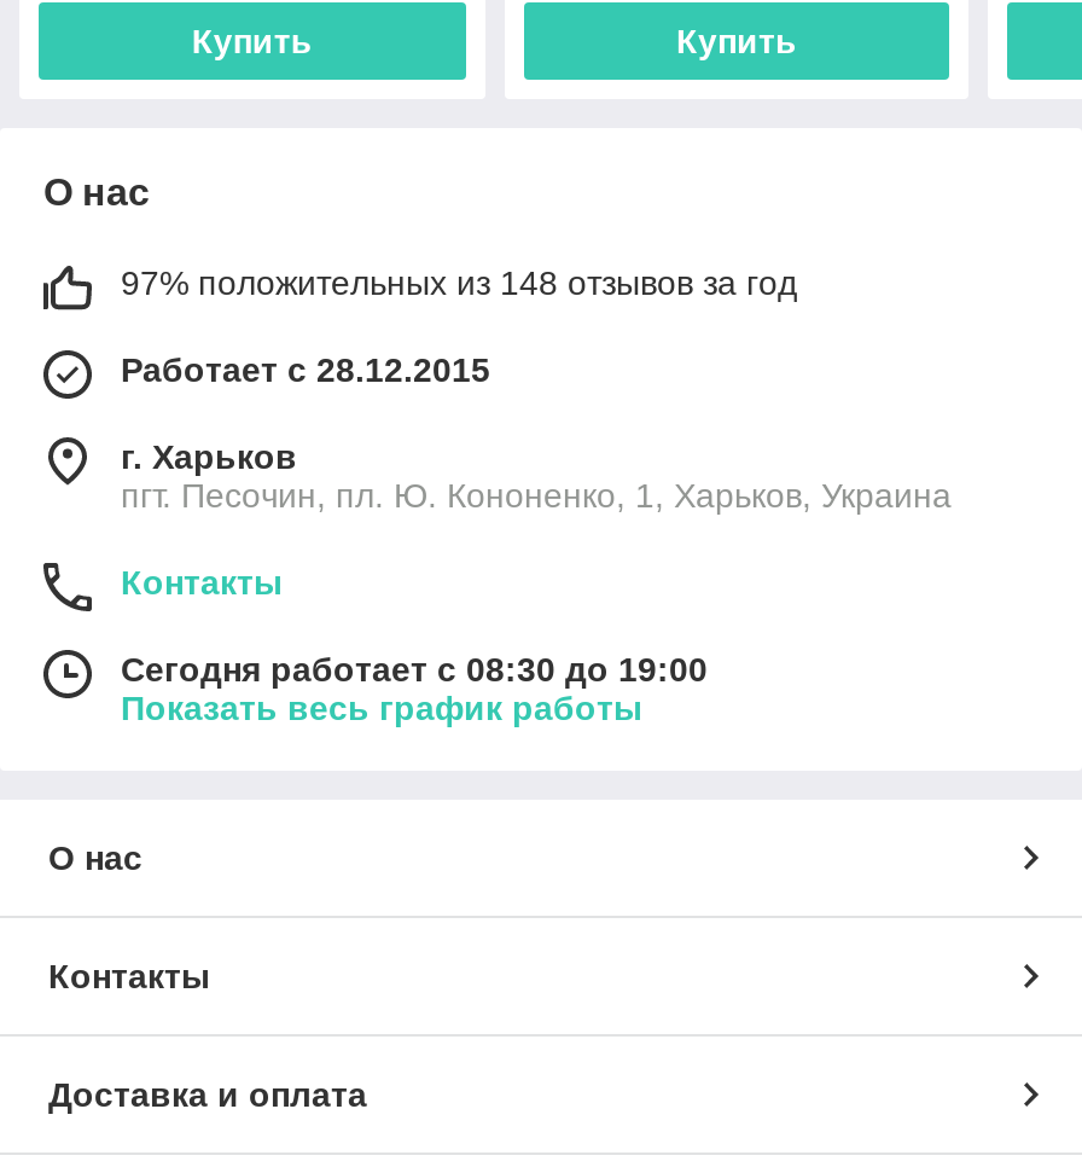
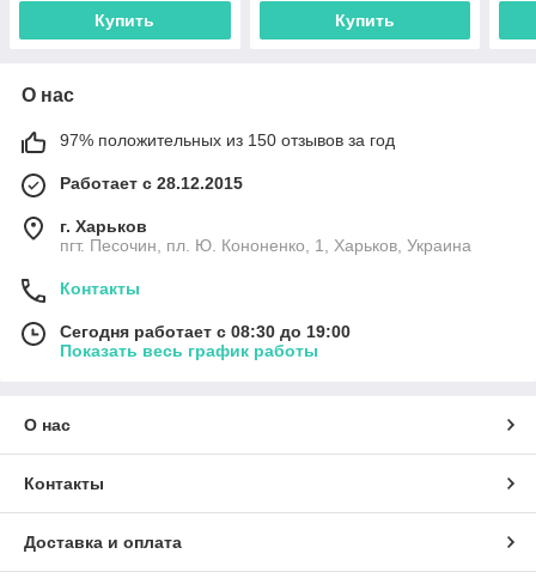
[121,263,797,302] 97% положительных из 148 отзывов за год -> [60,130,395,149] 97% положительных из 150 отзывов за год

